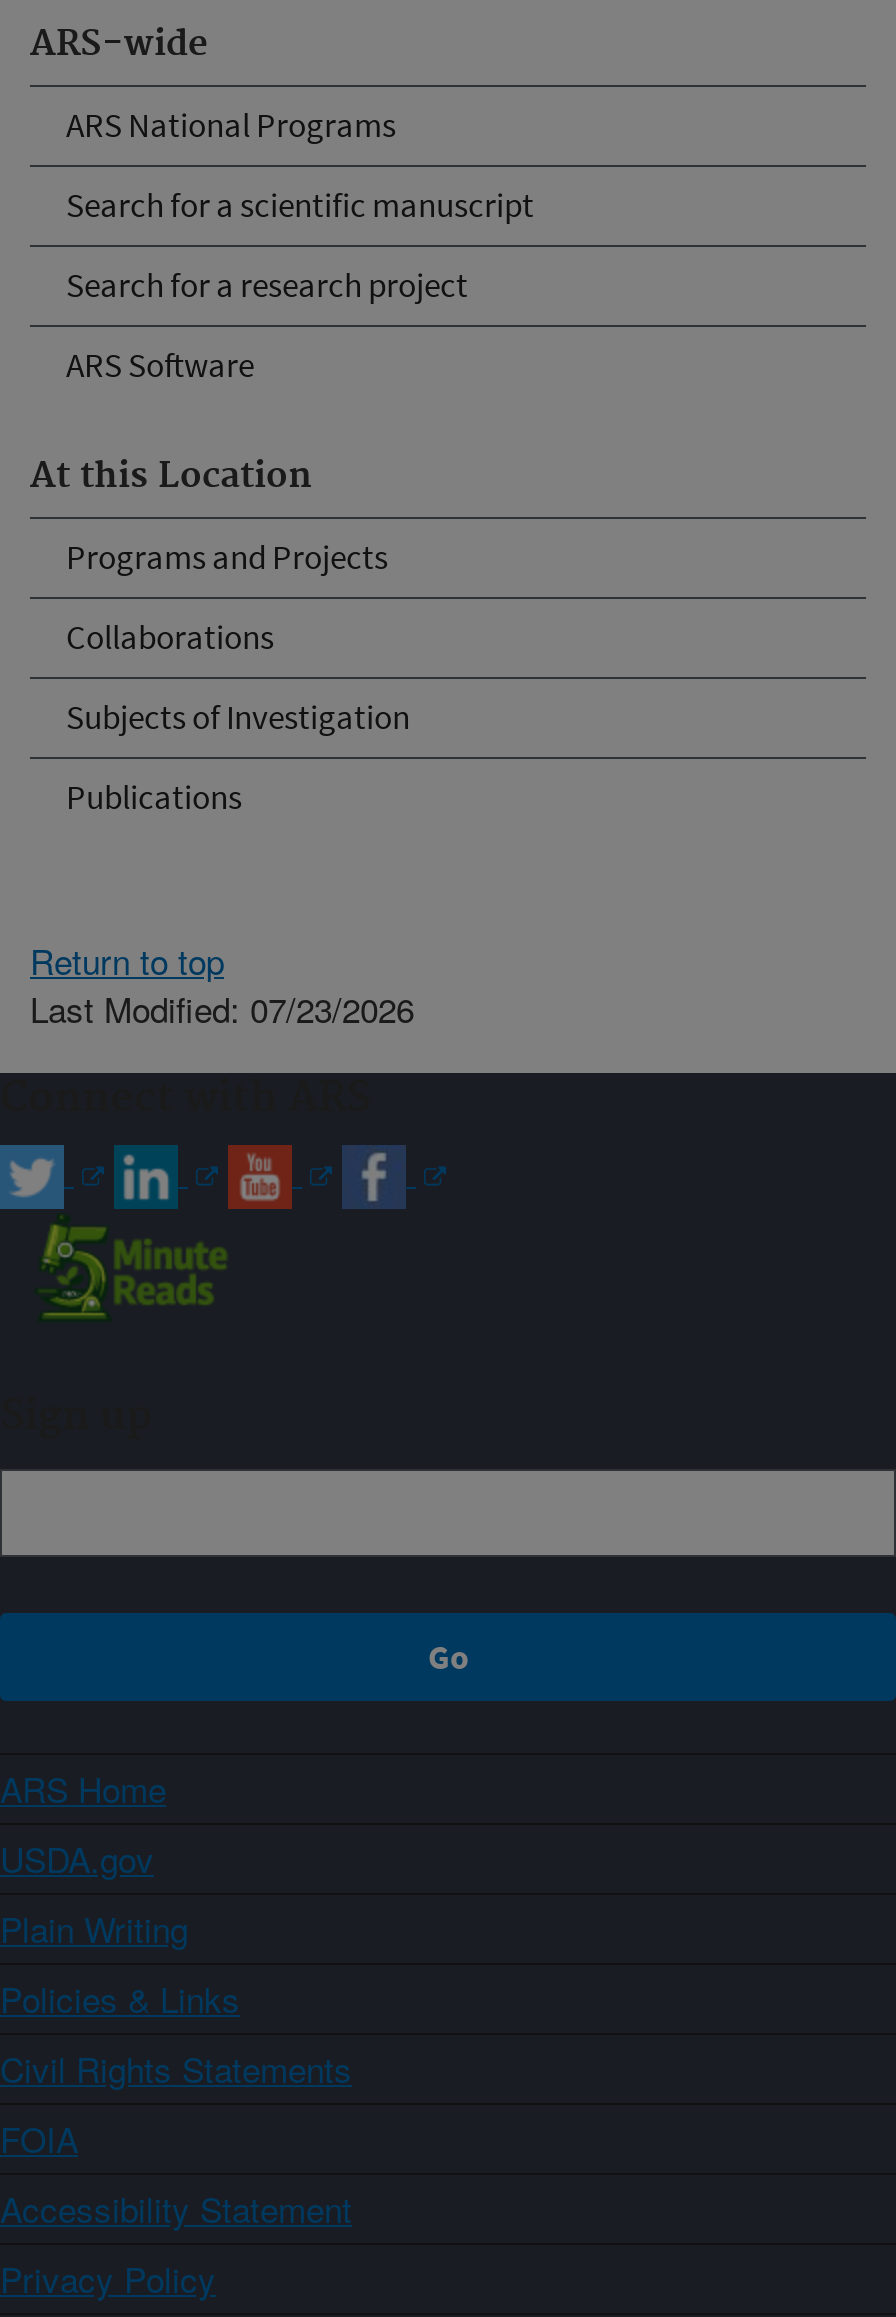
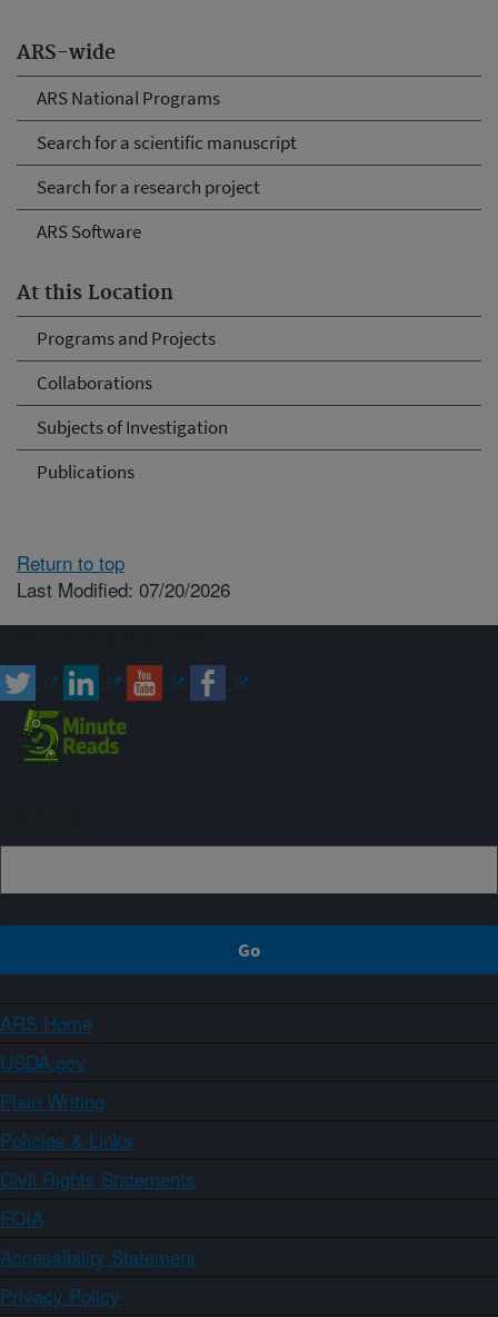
[30,982,414,1032] Last Modified: 07/23/2026 -> [17,575,230,602] Last Modified: 07/20/2026

